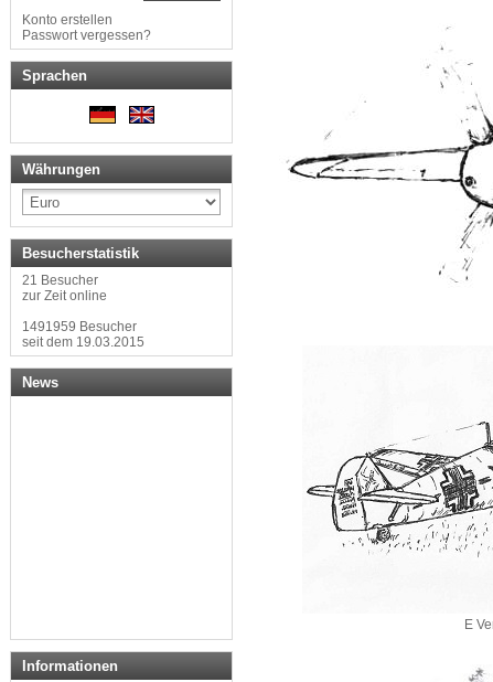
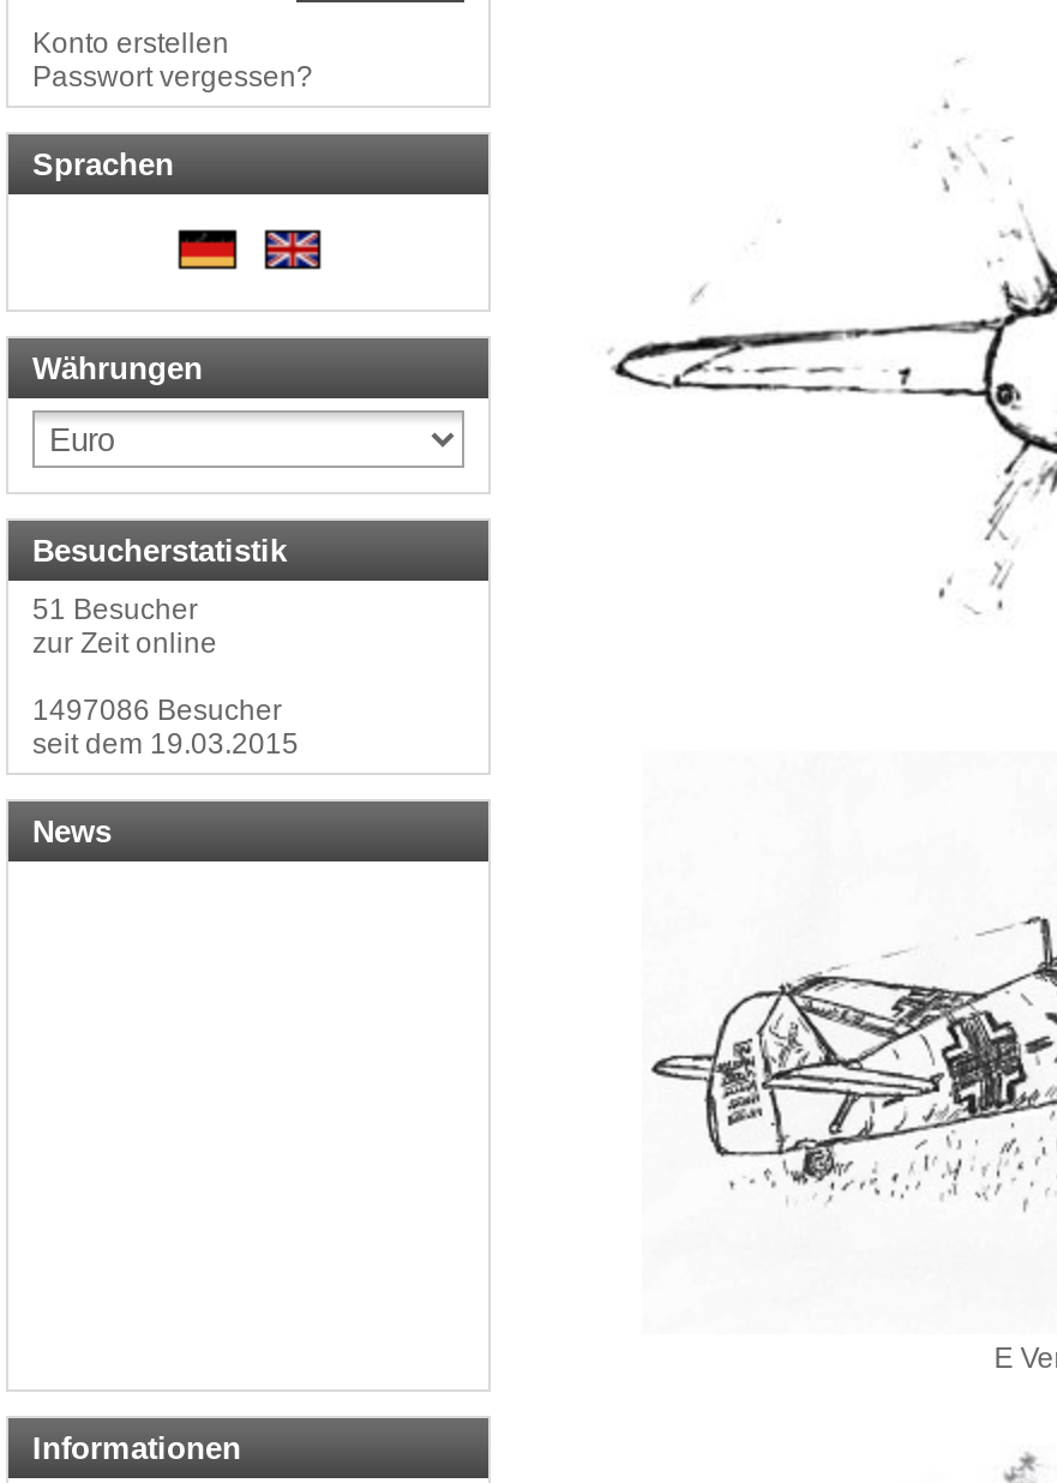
[22,273,98,288] 21 Besucher -> [32,593,198,626] 51 Besucher
[22,319,137,334] 1491959 Besucher -> [32,694,282,727] 1497086 Besucher

